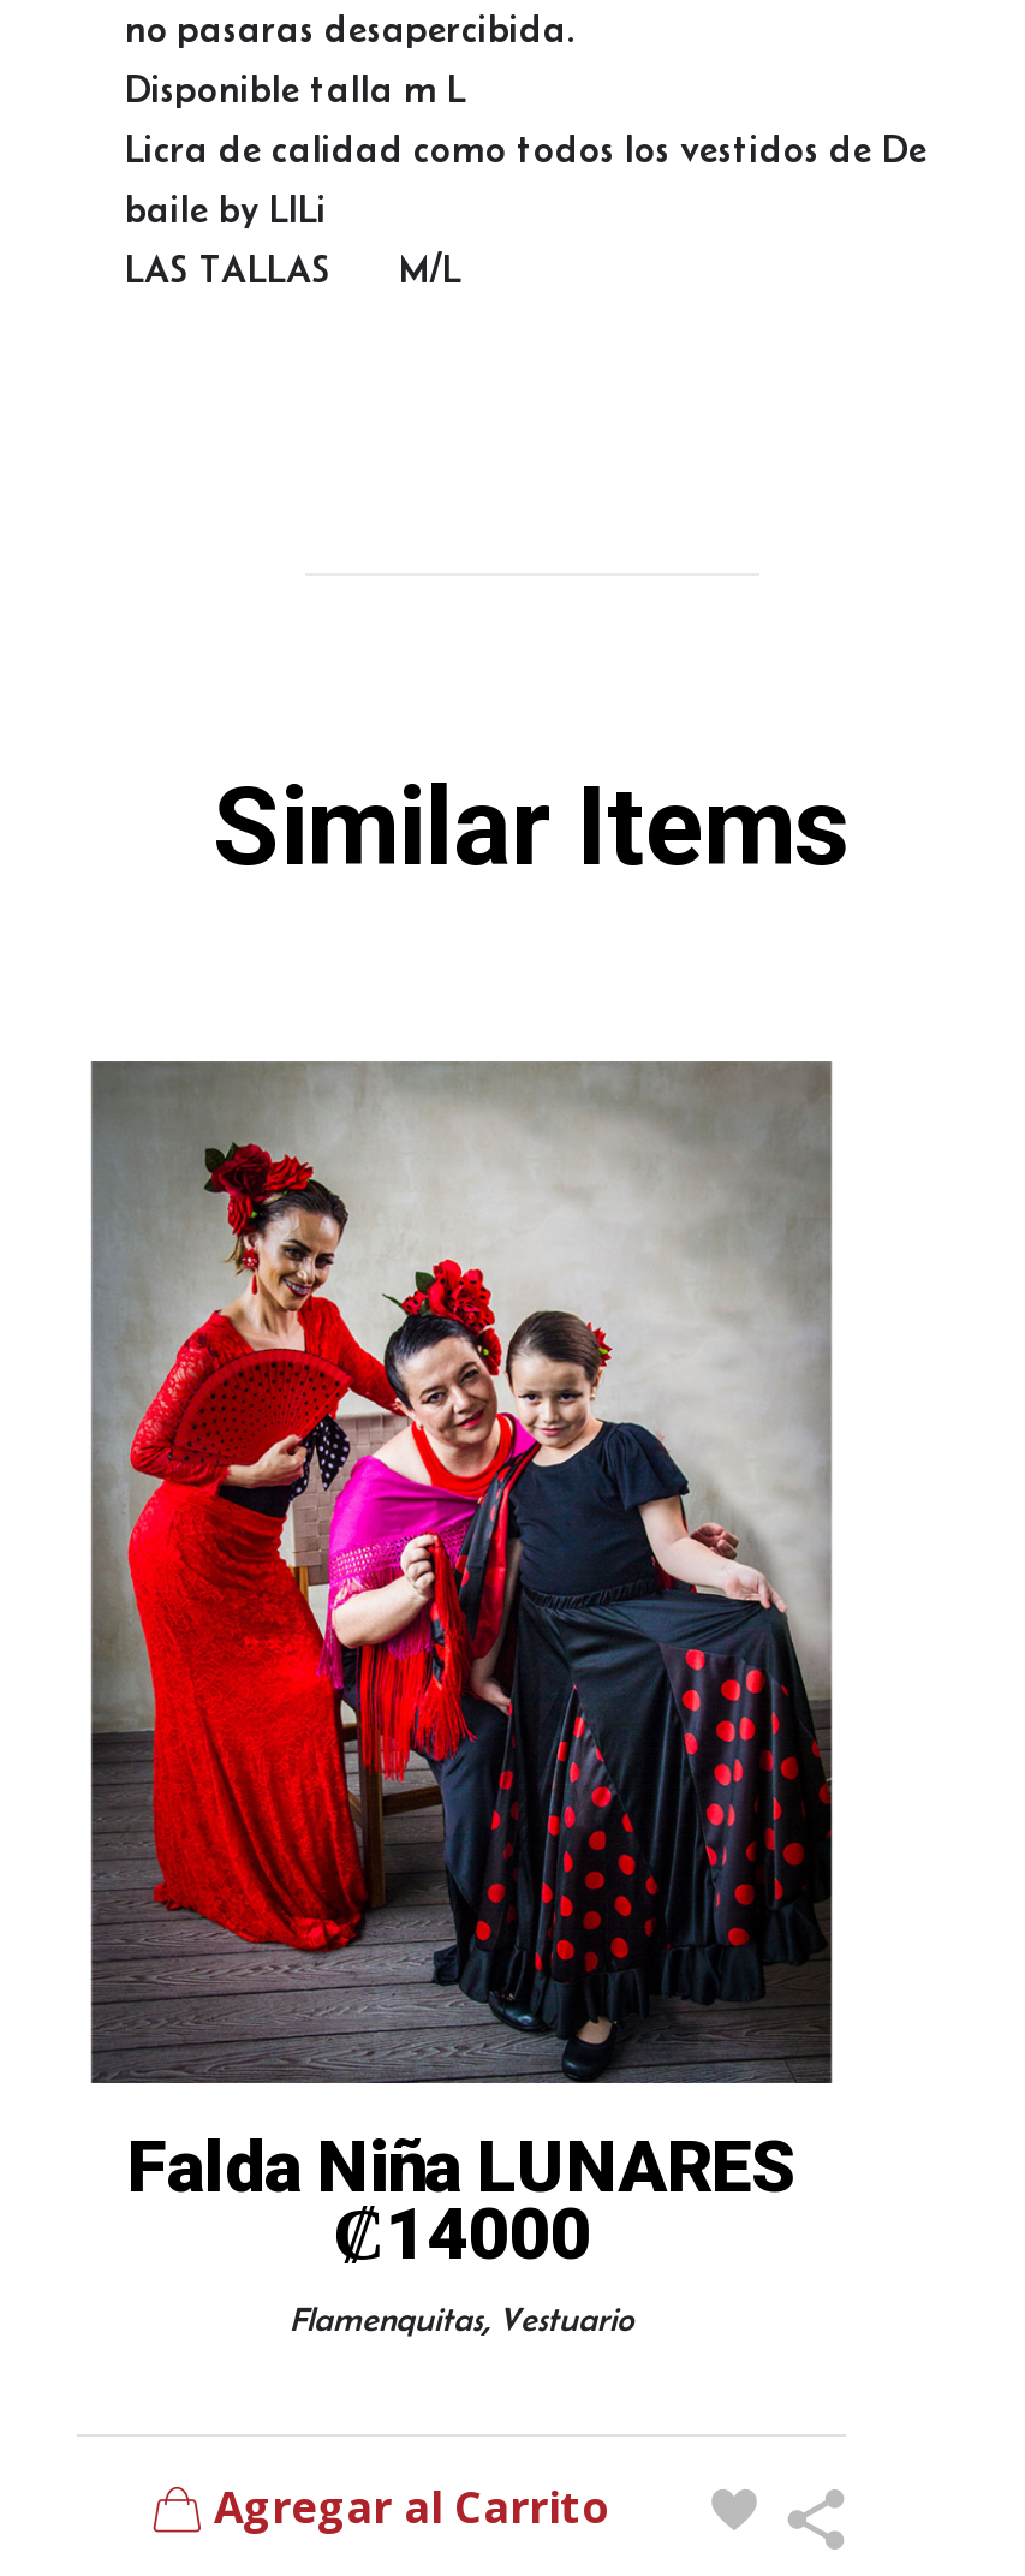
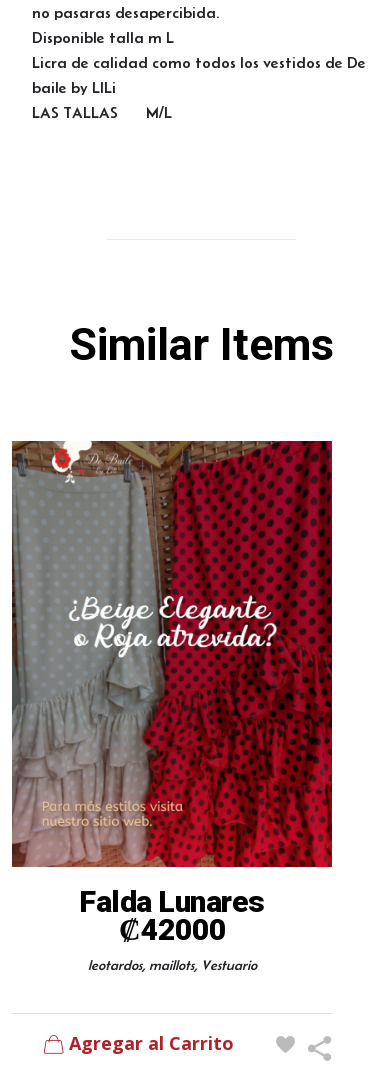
[77,1060,846,2338] [image] | Falda Niña LUNARES | ₡14000 | Flamenquitas, Vestuario -> [11,440,333,973] [image] | Falda Lunares | ₡42000 | leotardos, maillots, Vestuario

